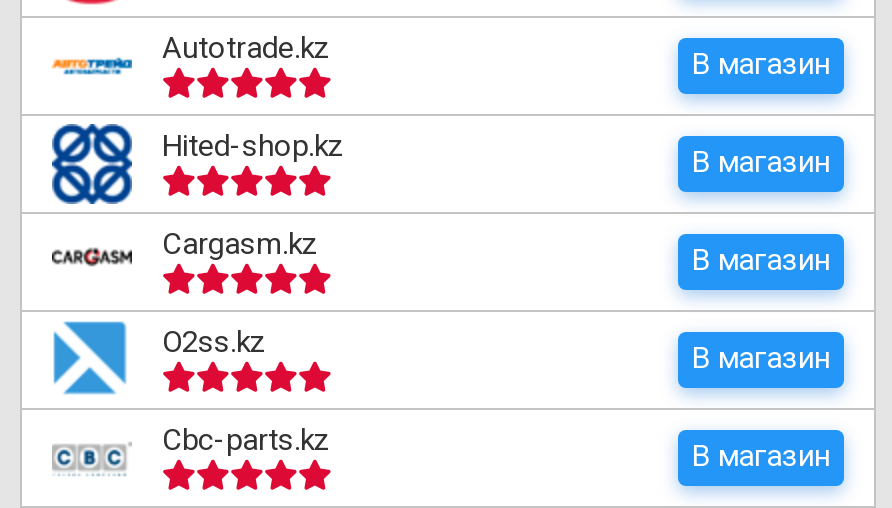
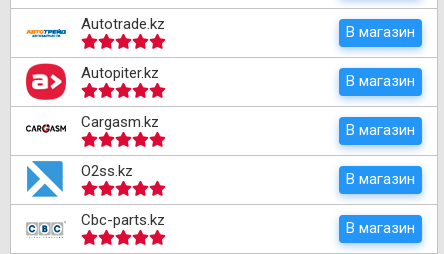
[50,122,344,206] [image] | Hited-shop.kz -> [25,62,159,102] [image] | Autopiter.kz

